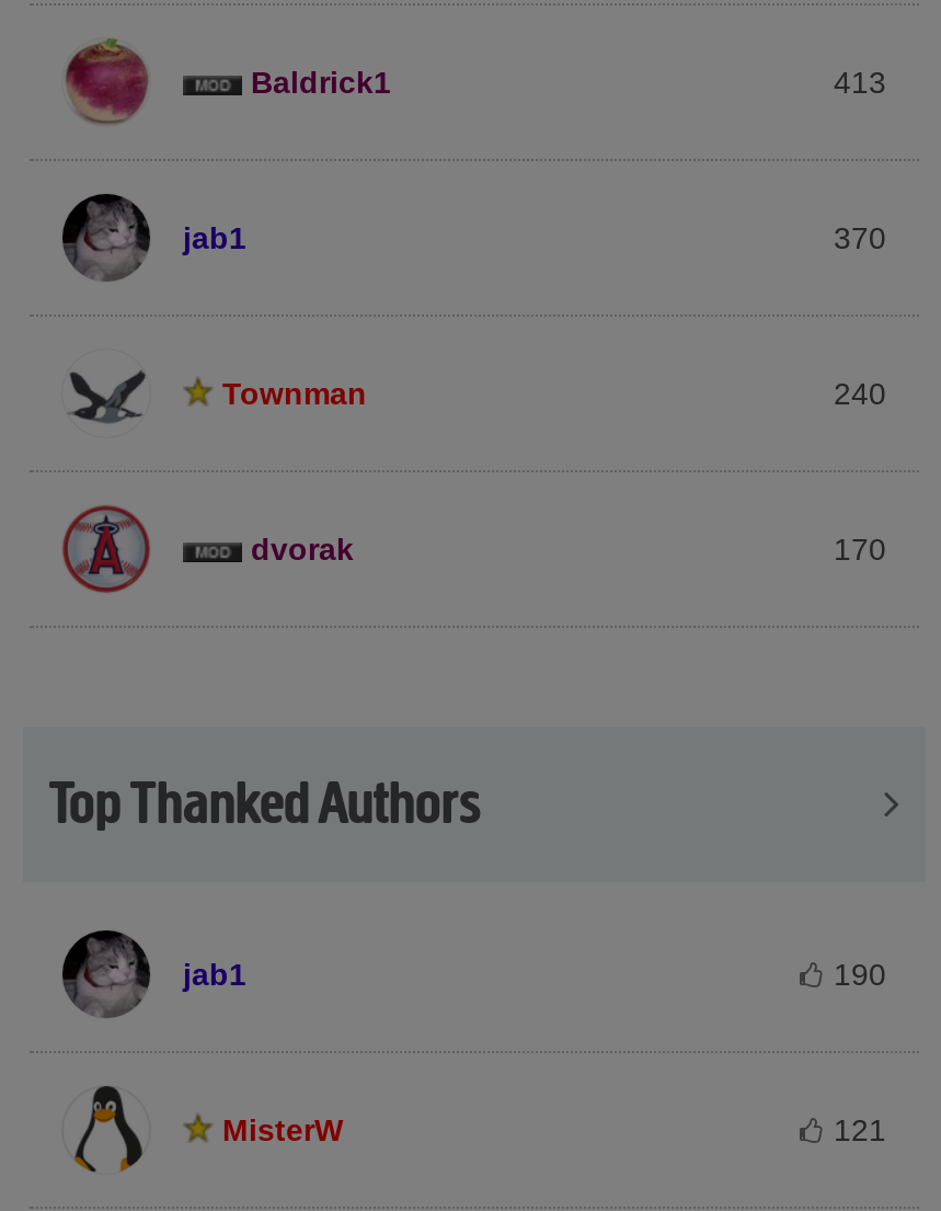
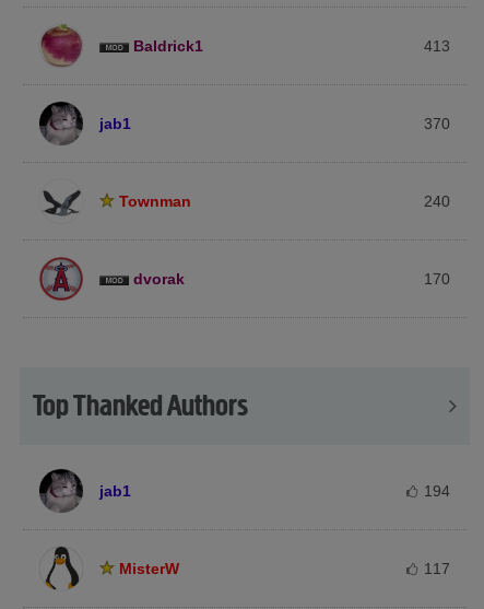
[825,957,886,992] 190 -> [420,482,450,500] 194
[825,1112,886,1147] 121 -> [420,560,450,577] 117

